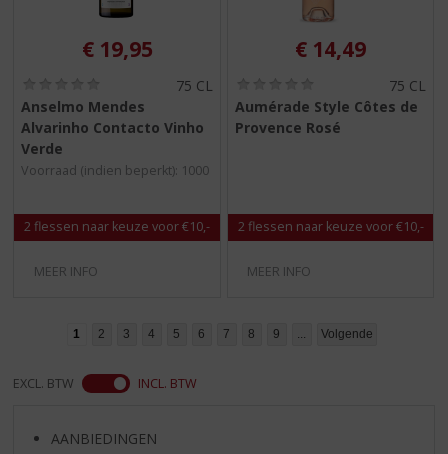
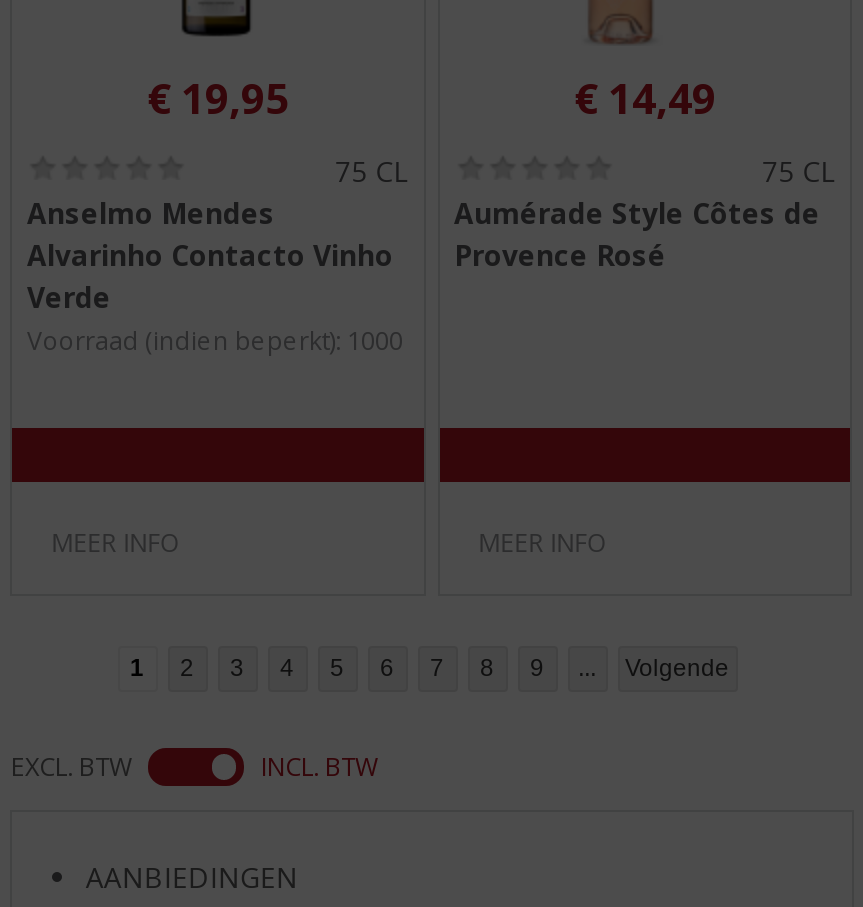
[21,218,213,235] 2 flessen naar keuze voor €10,- -> none
[234,218,426,235] 2 flessen naar keuze voor €10,- -> none

